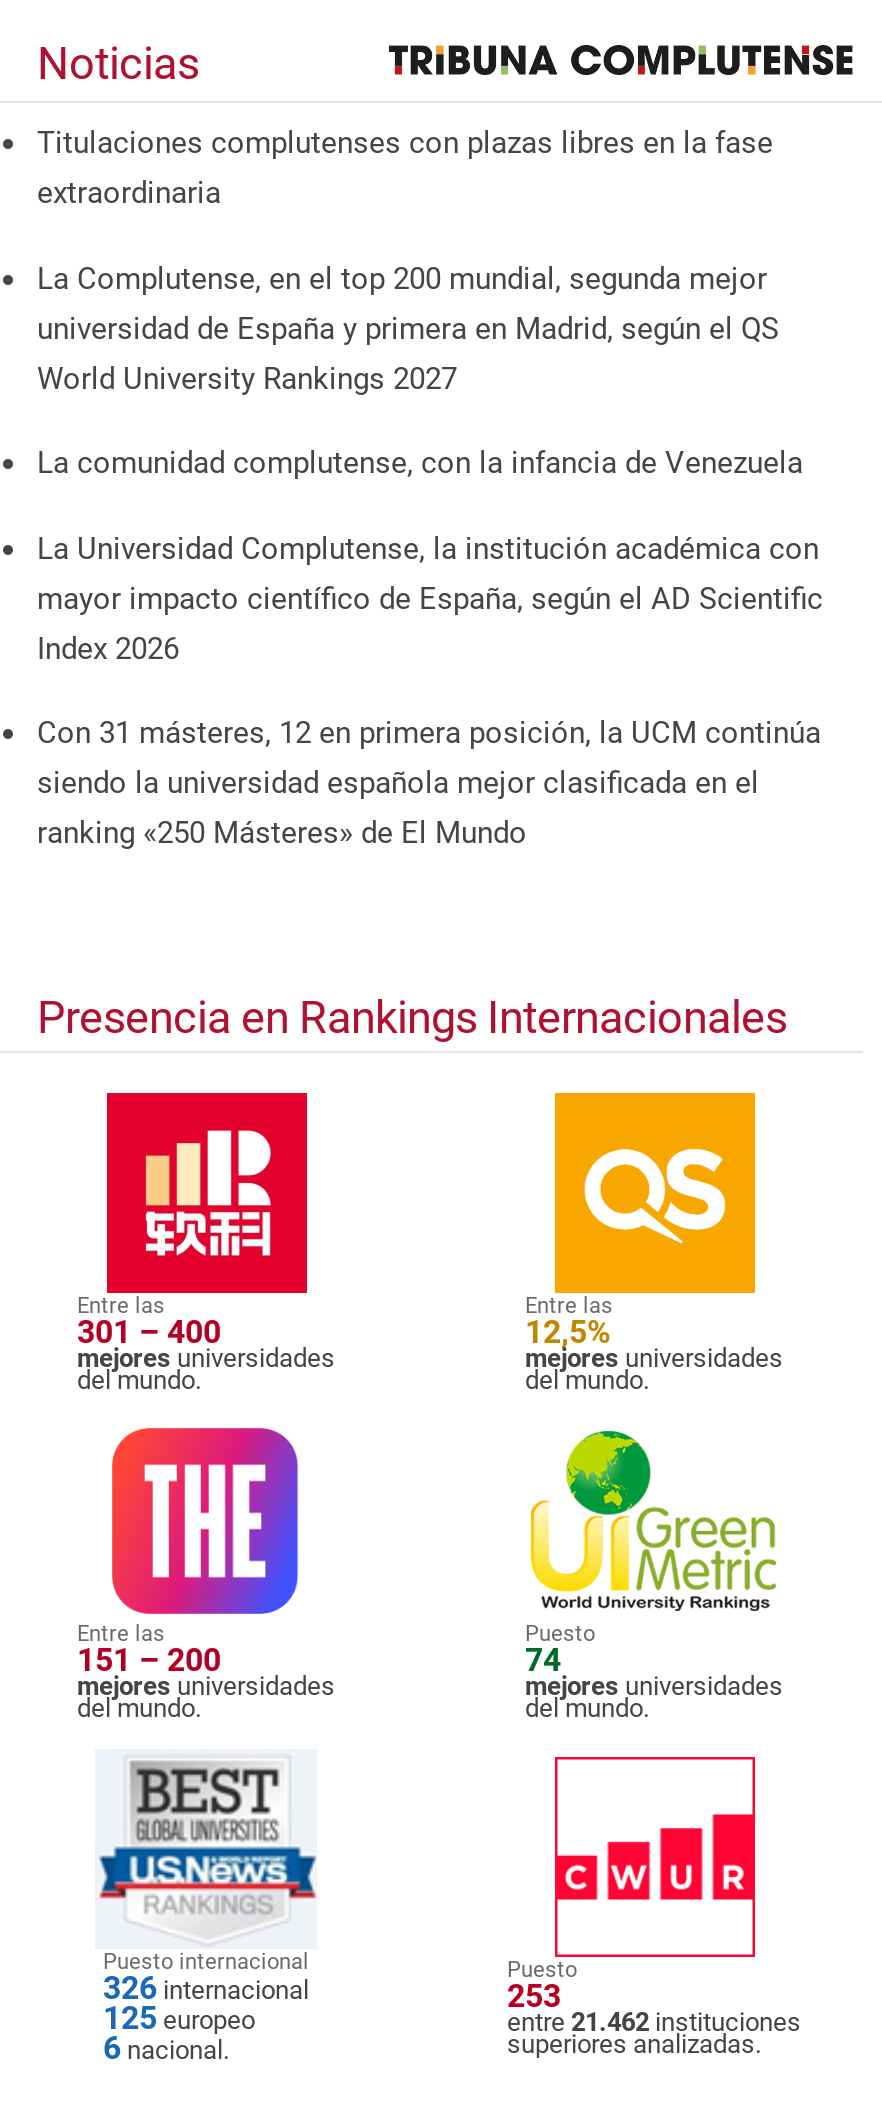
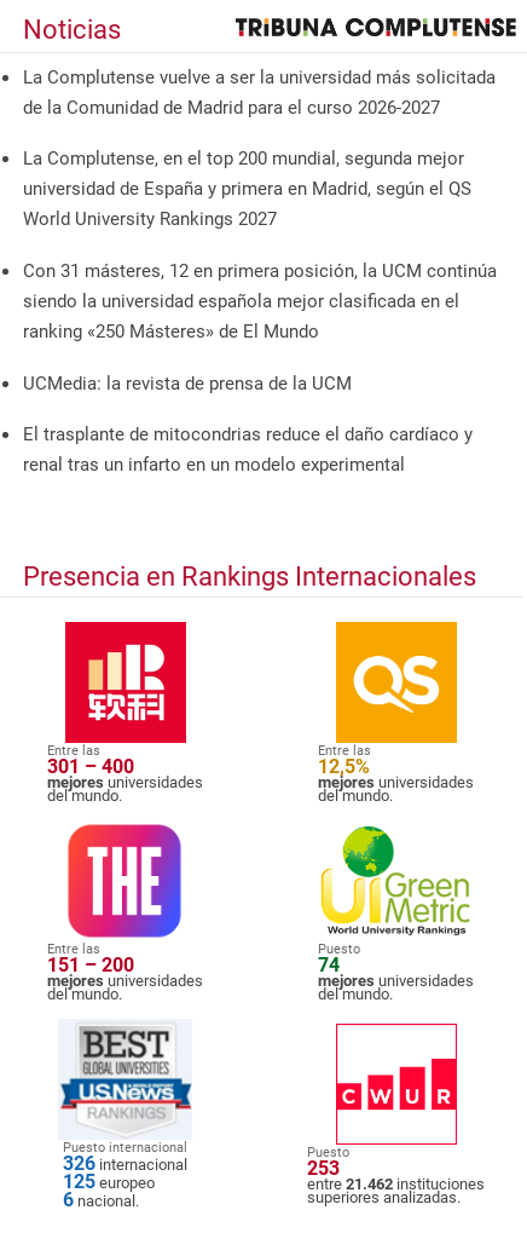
[37,125,773,211] Titulaciones complutenses con plazas libres en la fase | extraordinaria -> [23,66,496,118] La Complutense vuelve a ser la universidad más solicitada | de la Comunidad de Madrid para el curso 2026-2027
[37,445,823,666] La comunidad complutense, con la infancia de Venezuela | La Universidad Complutense, la institución académica con | mayor impacto científico de España, según el AD Scientific | Index 2026 -> none
moved [37,715,821,851] -> [23,260,497,342]: Con 31 másteres, 12 en primera posición, la UCM continúa | siendo la universidad española mejor clasificada en el | ranking «250 Másteres» de El Mundo
none -> [23,372,473,476] UCMedia: la revista de prensa de la UCM | El trasplante de mitocondrias reduce el daño cardíaco y | renal tras un infarto en un modelo experimental

